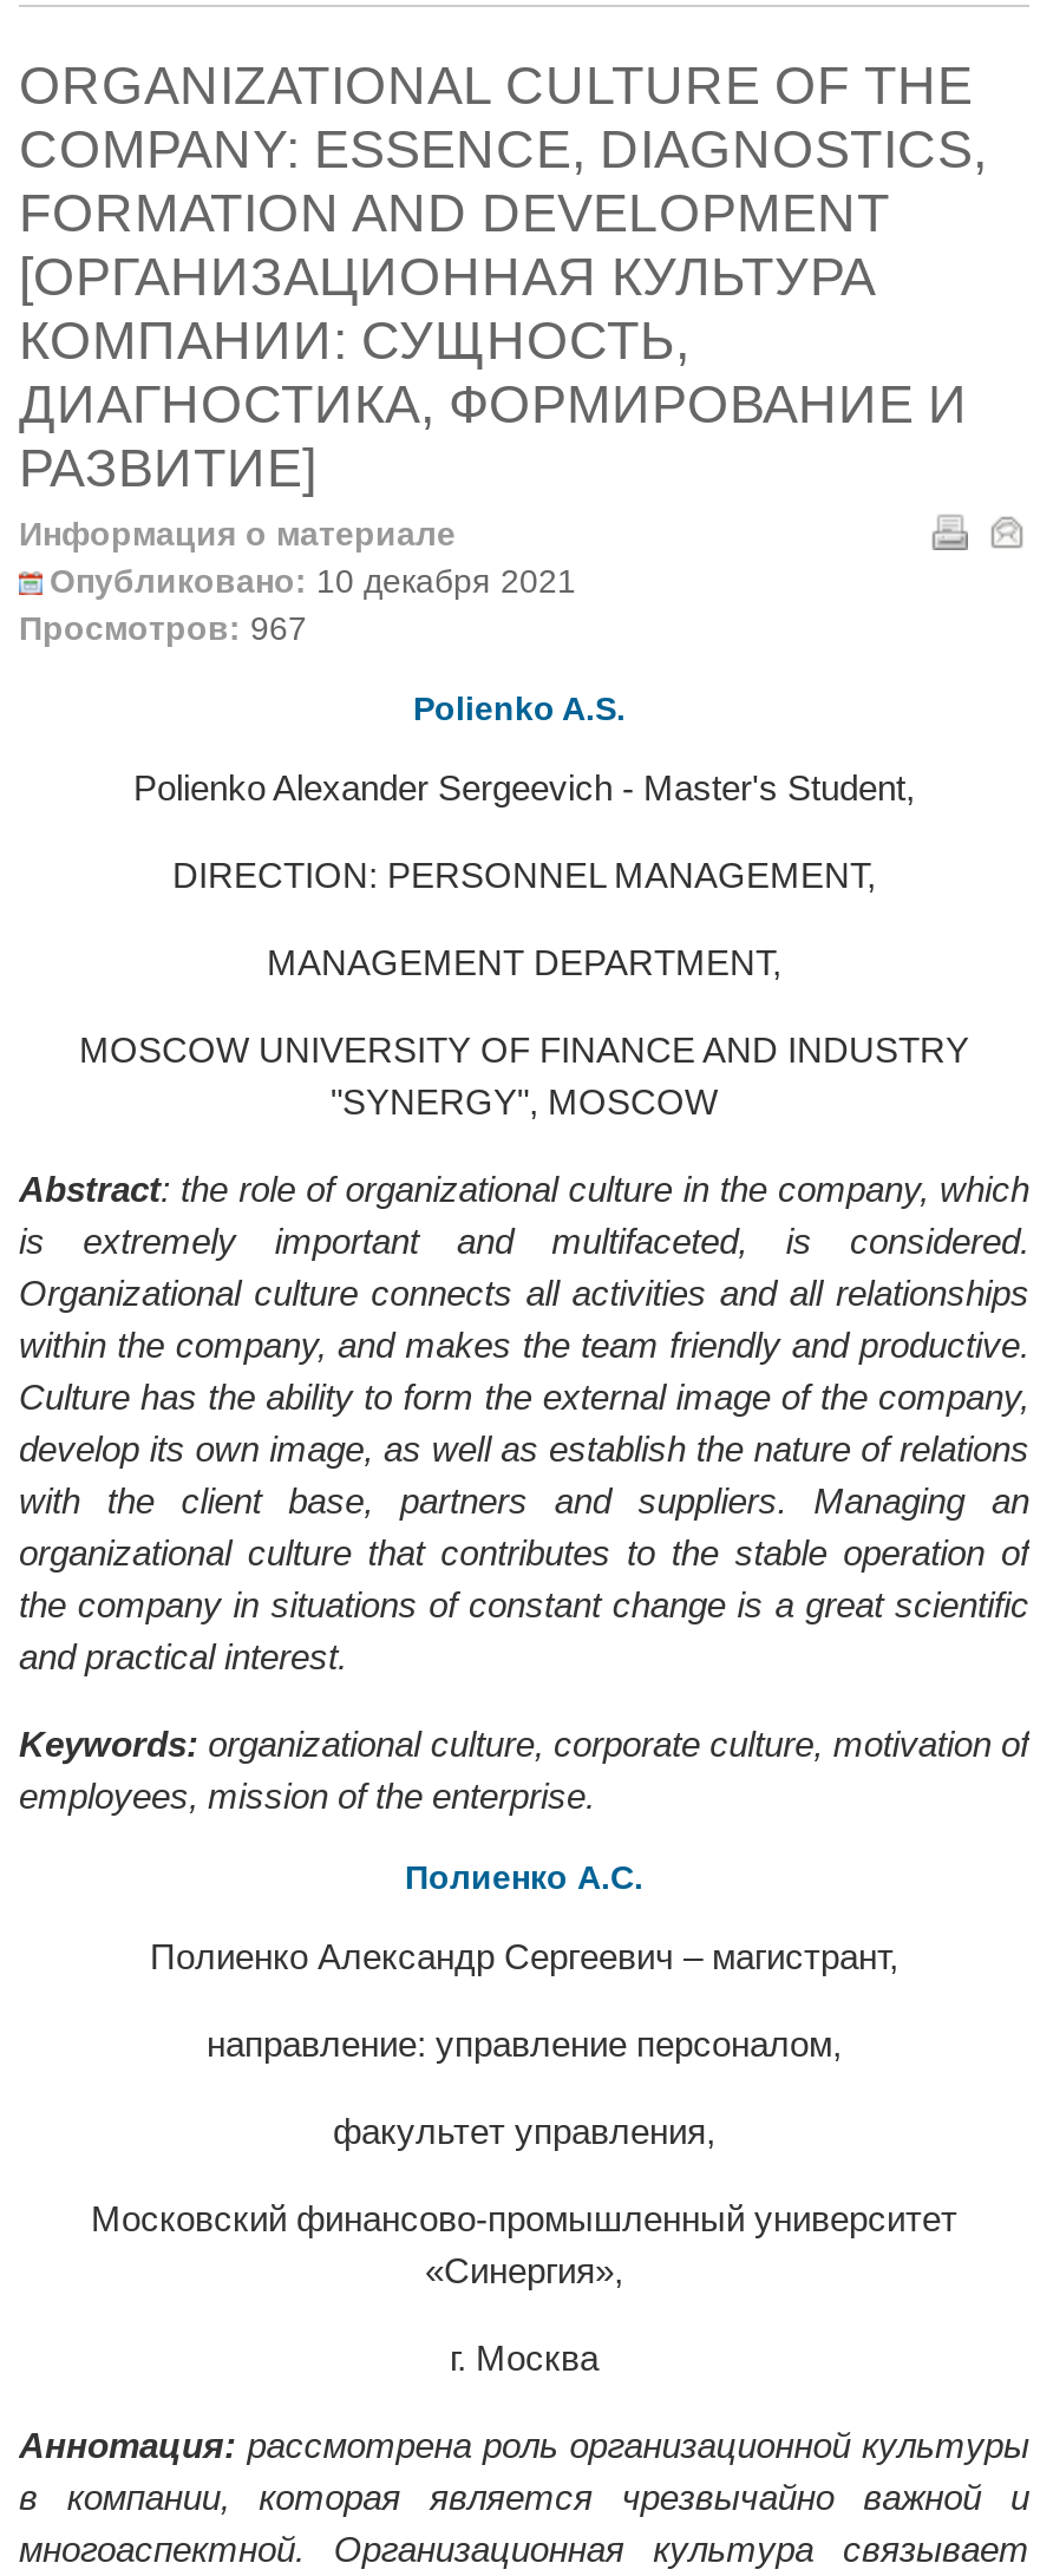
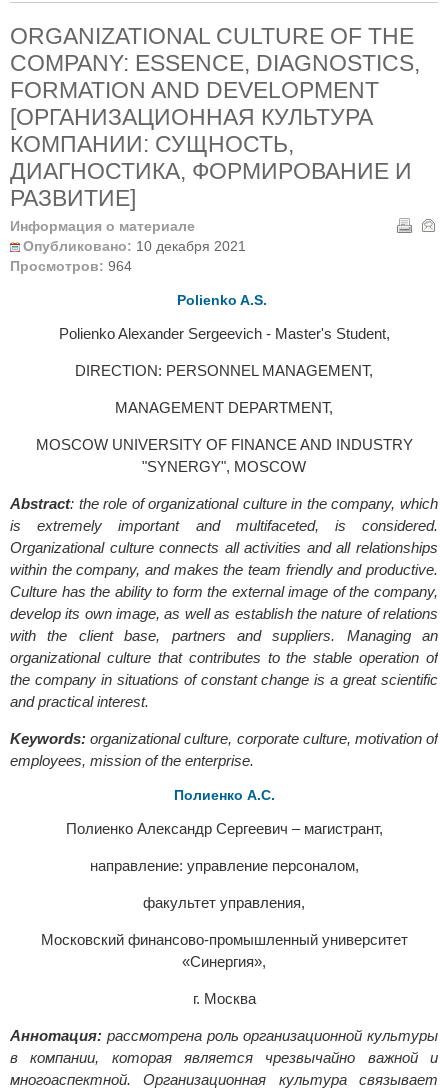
[19,611,307,646] Просмотров: 967 -> [10,259,132,274] Просмотров: 964

